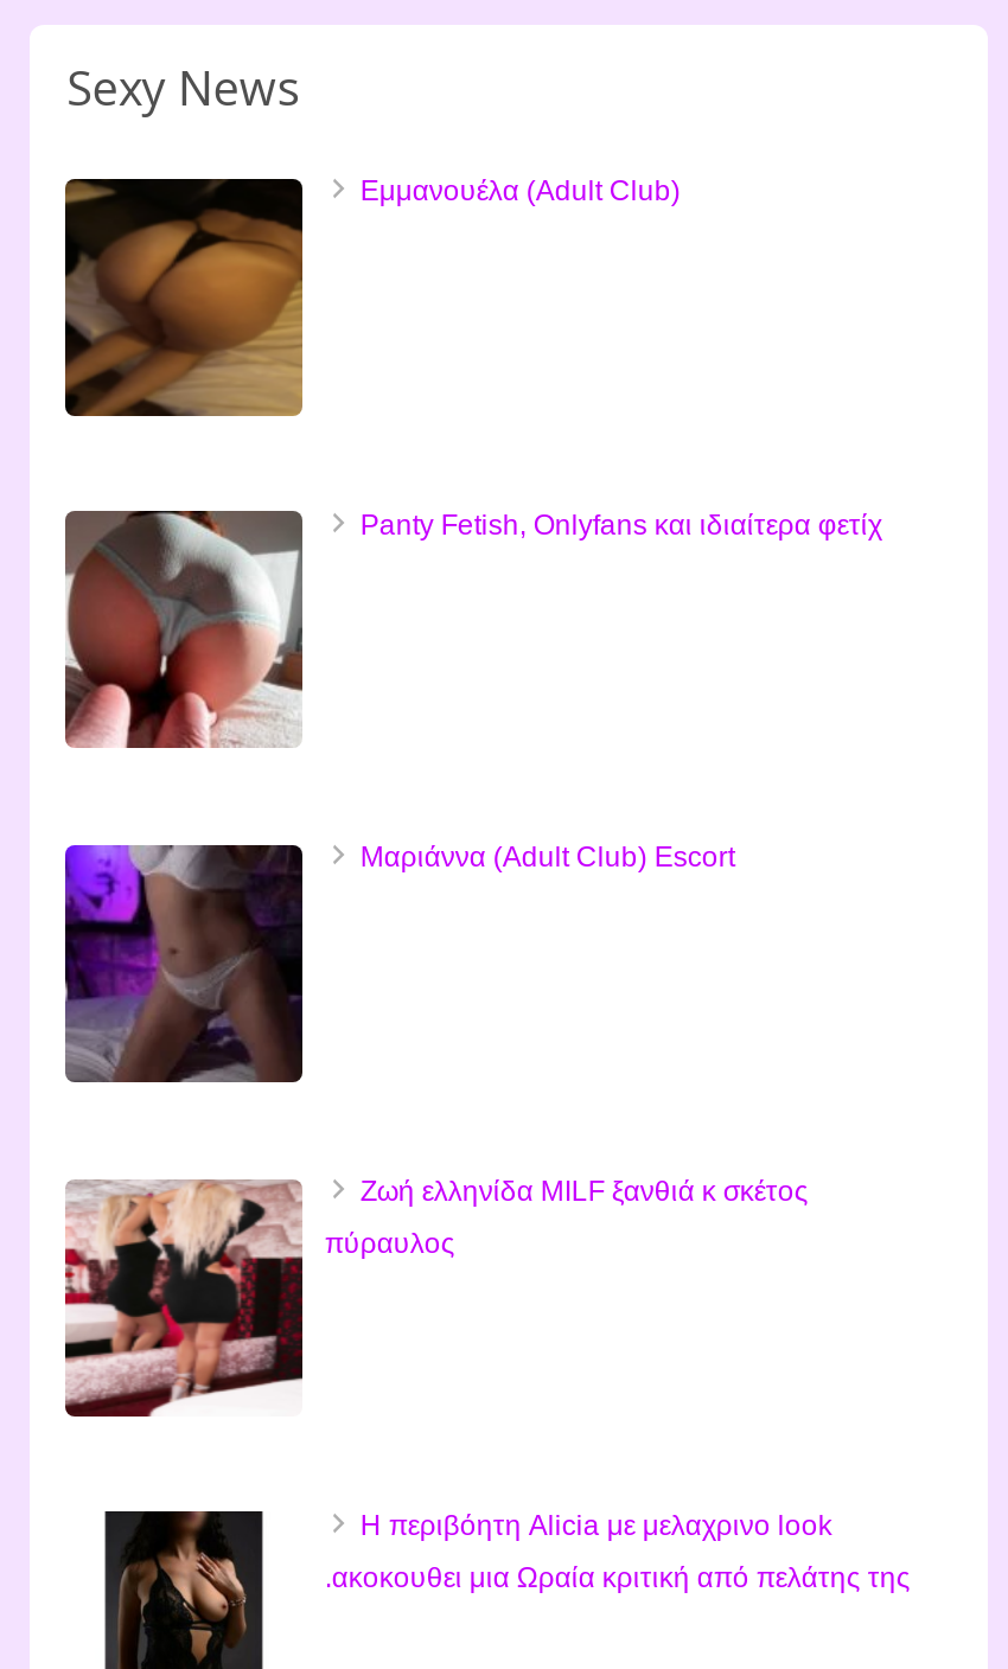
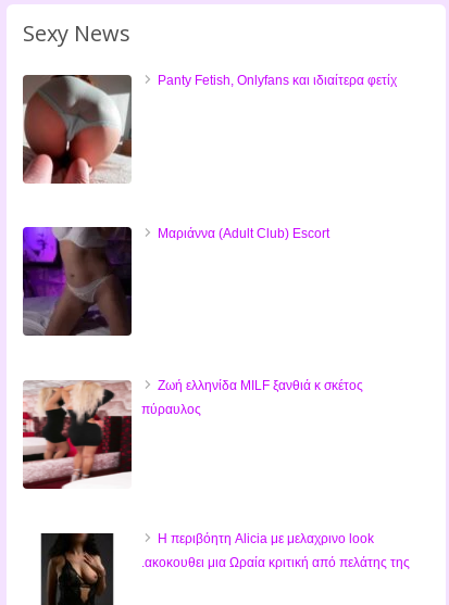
[63,175,680,418] [image] | Εμμανουέλα (Adult Club) -> none

